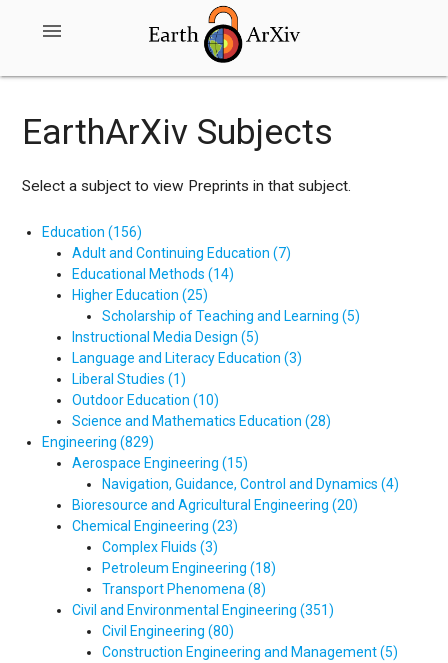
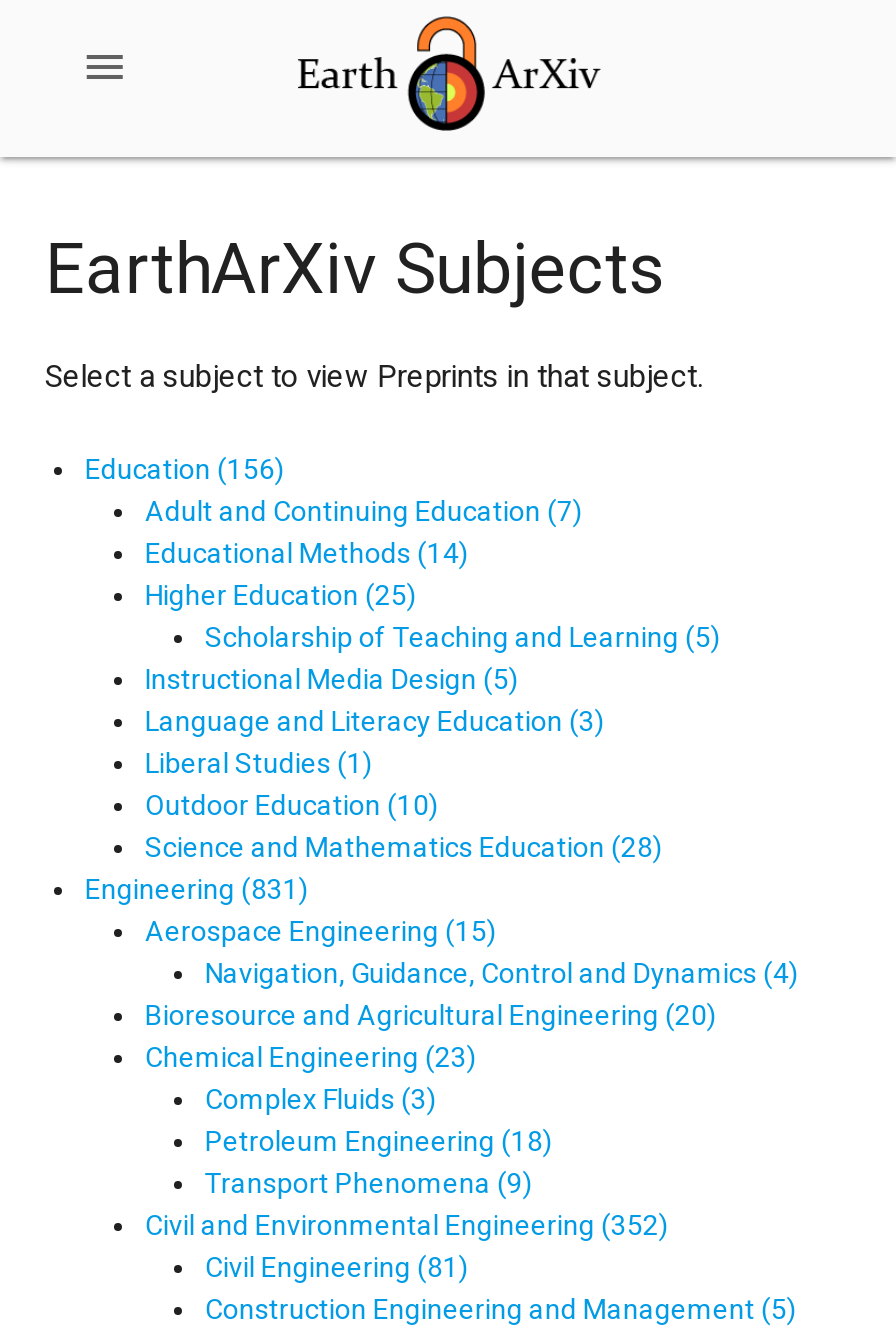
[42,434,154,450] Engineering (829) -> [85,873,309,905] Engineering (831)
[102,581,266,597] Transport Phenomena (8) -> [205,1167,533,1199] Transport Phenomena (9)
[72,602,334,618] Civil and Environmental Engineering (351) -> [145,1209,669,1241] Civil and Environmental Engineering (352)
[102,623,234,639] Civil Engineering (80) -> [205,1251,469,1283] Civil Engineering (81)

